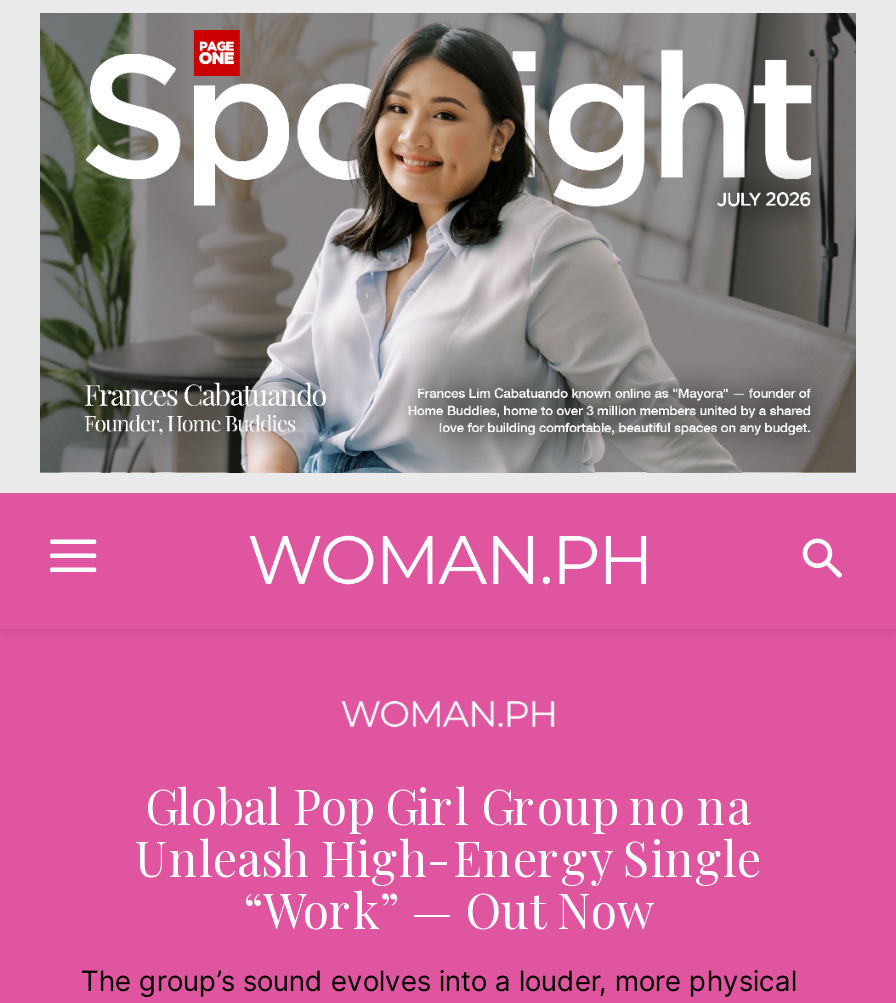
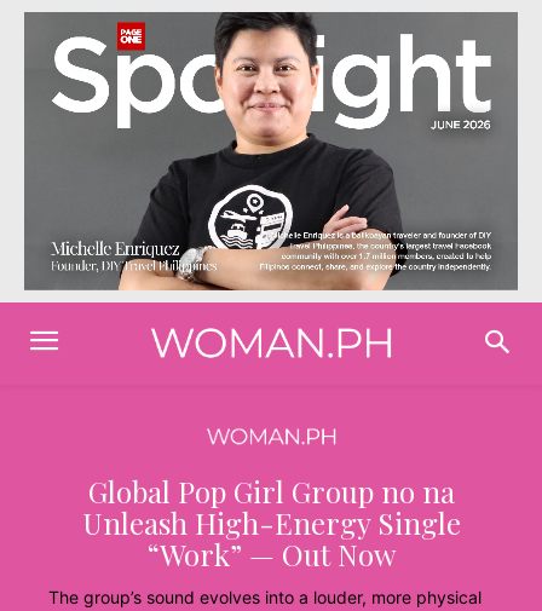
[40,13,856,475] [image] -> [24,12,517,292] [image]

